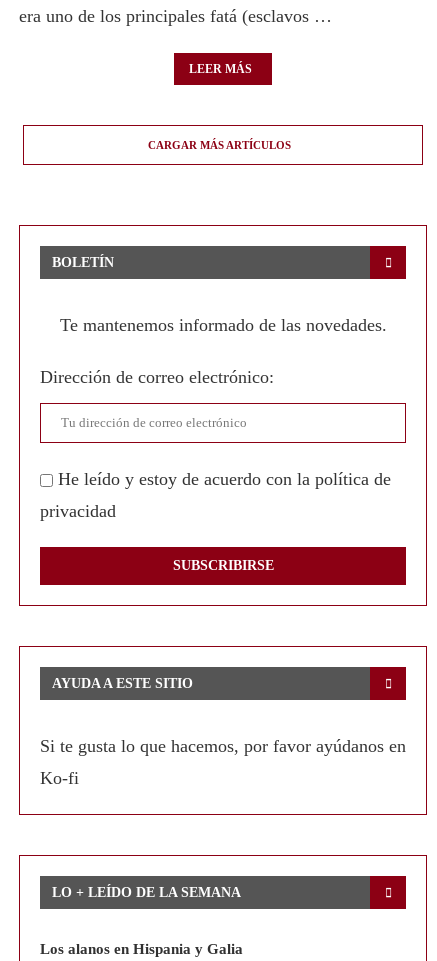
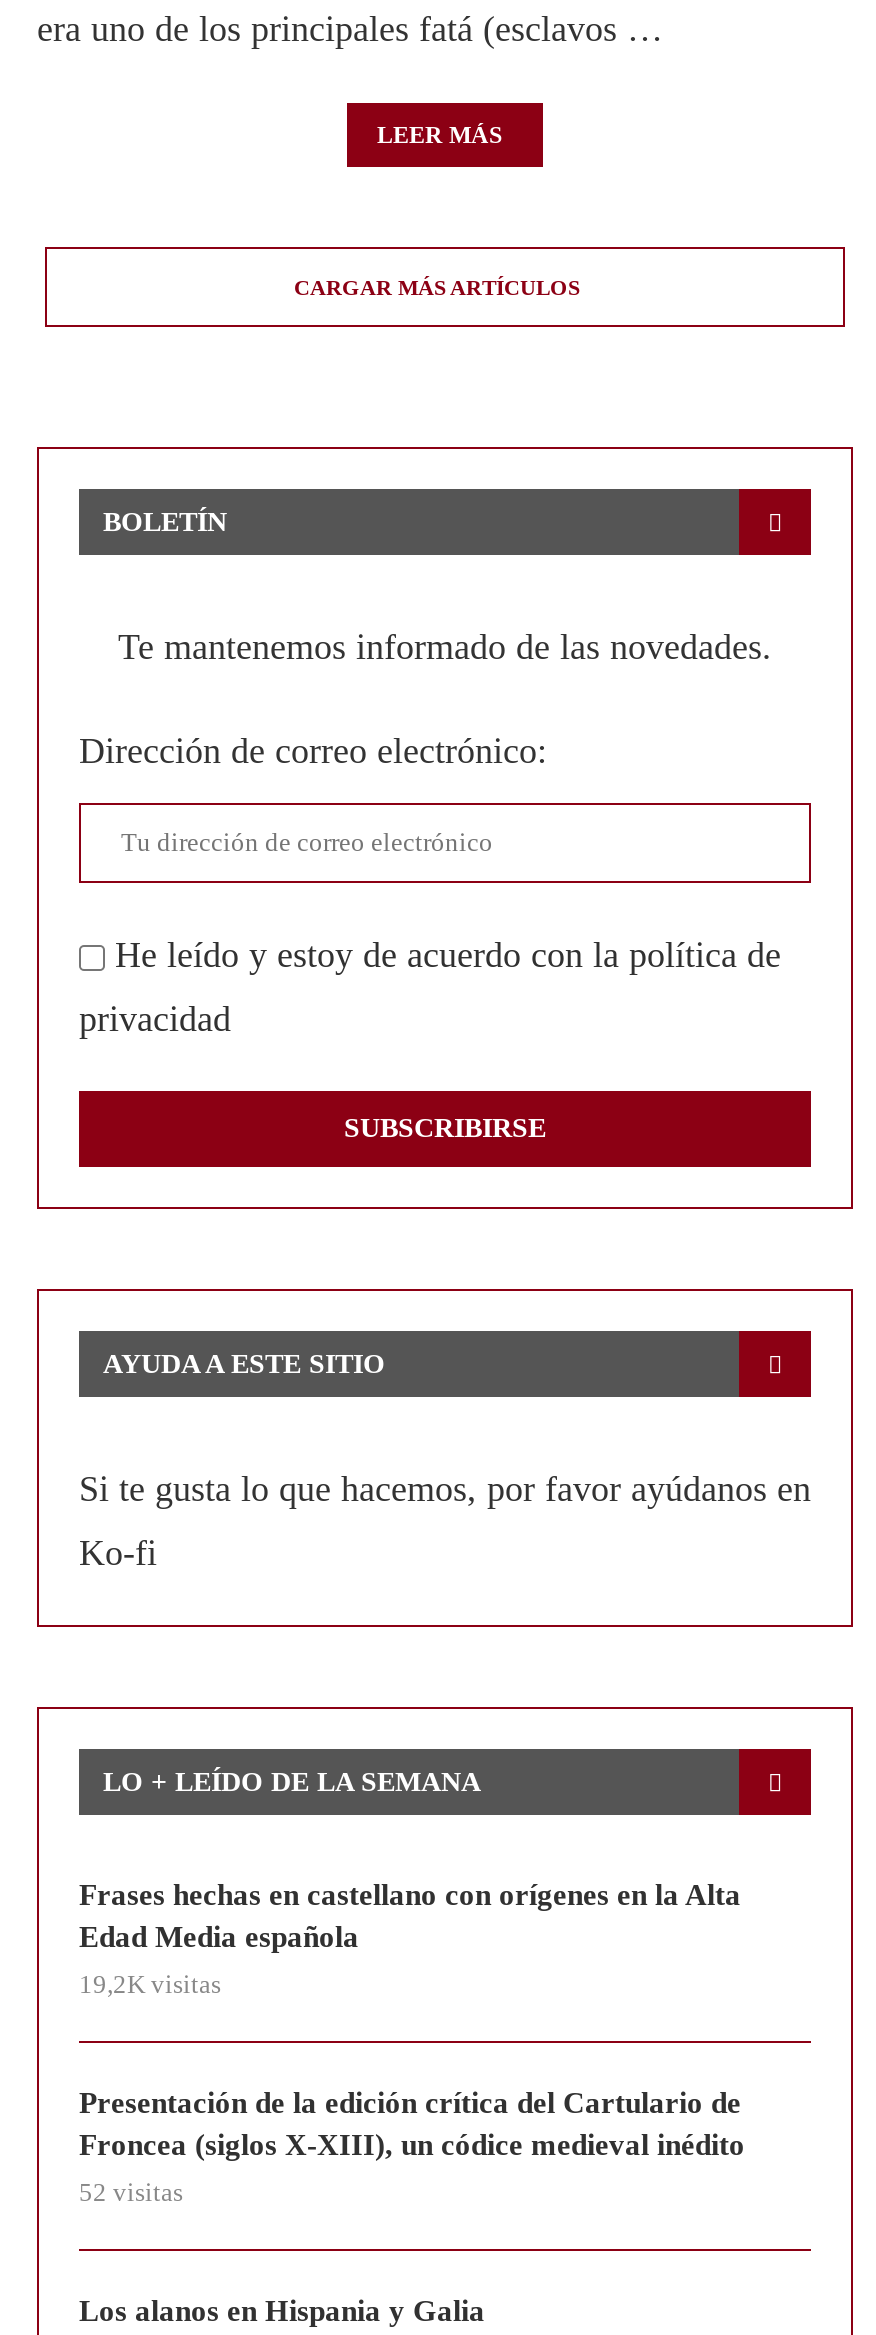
none -> [79,1879,741,1999] Frases hechas en castellano con orígenes en la Alta | Edad Media española | 19,2K visitas
none -> [79,2087,745,2207] Presentación de la edición crítica del Cartulario de | Froncea (siglos X-XIII), un códice medieval inédito | 52 visitas

